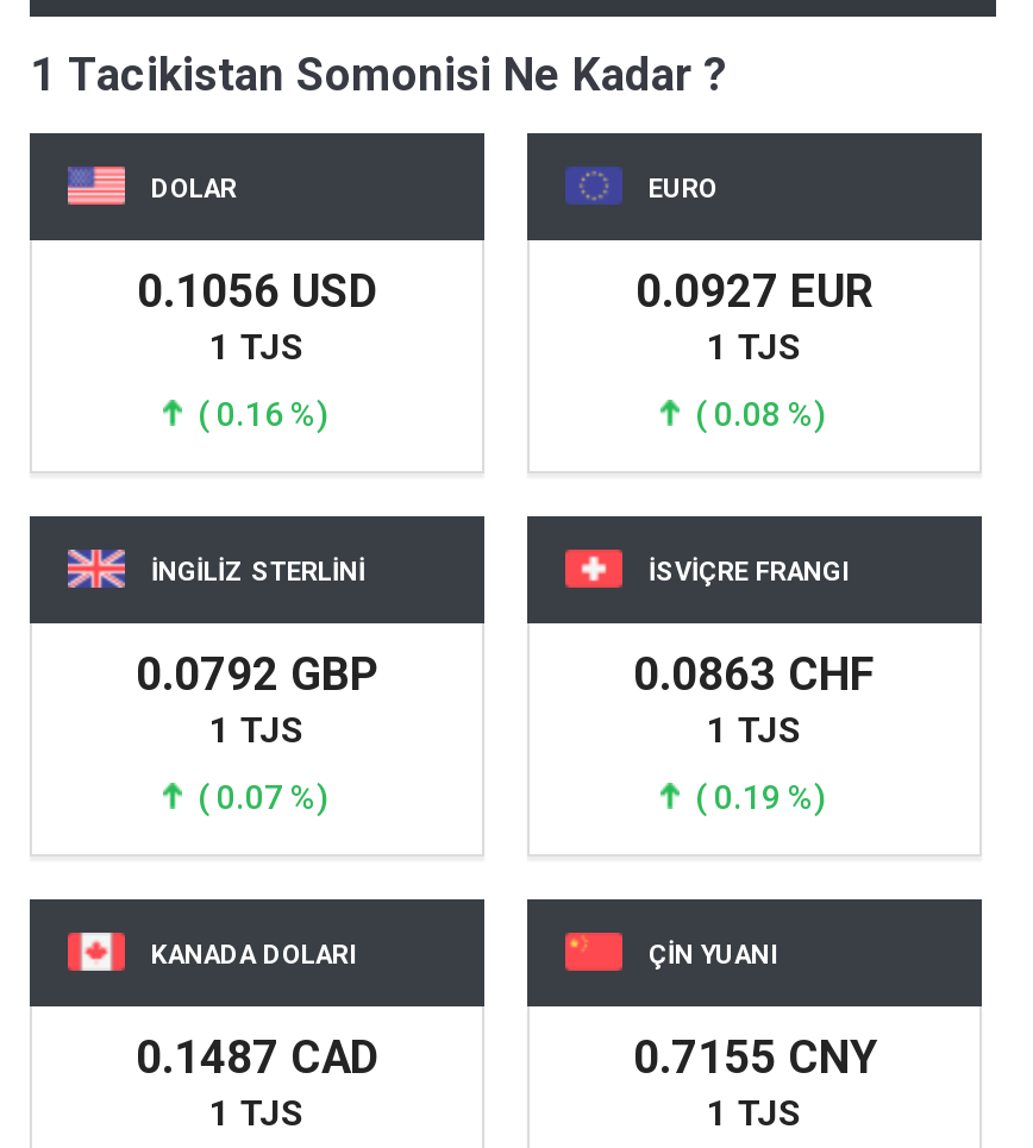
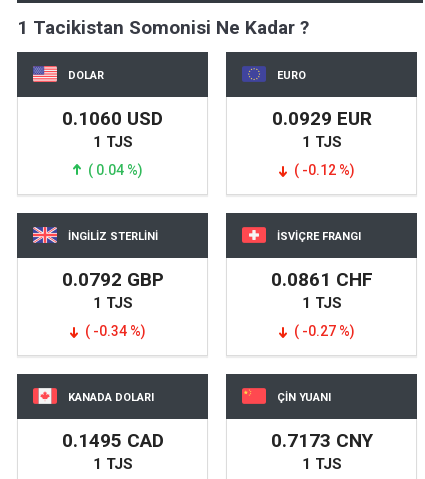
[137,264,377,319] 0.1056 USD -> [62,107,163,130] 0.1060 USD
[636,264,874,319] 0.0927 EUR -> [271,107,371,130] 0.0929 EUR
[198,395,328,433] ( 0.16 %) -> [87,162,142,178] ( 0.04 %)
[695,395,826,433] ( 0.08 %) -> [293,162,354,178] ( -0.12 %)
[633,647,876,702] 0.0863 CHF -> [270,268,372,291] 0.0861 CHF
[198,778,328,816] ( 0.07 %) -> [84,323,145,339] ( -0.34 %)
[695,778,826,816] ( 0.19 %) -> [293,323,354,339] ( -0.27 %)
[136,1030,378,1085] 0.1487 CAD -> [61,429,163,452] 0.1495 CAD
[633,1030,876,1085] 0.7155 CNY -> [270,429,372,452] 0.7173 CNY

